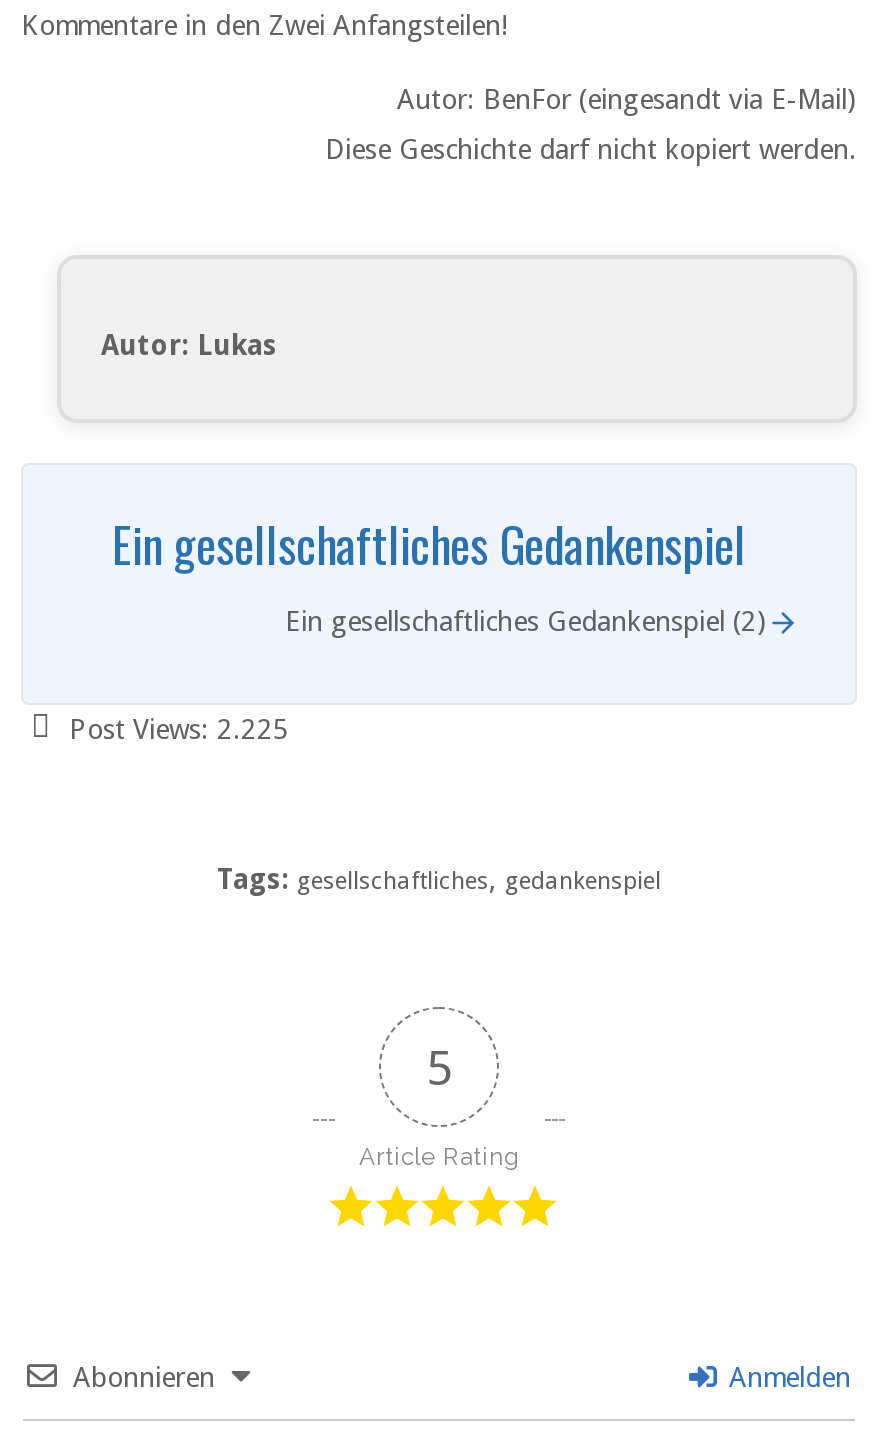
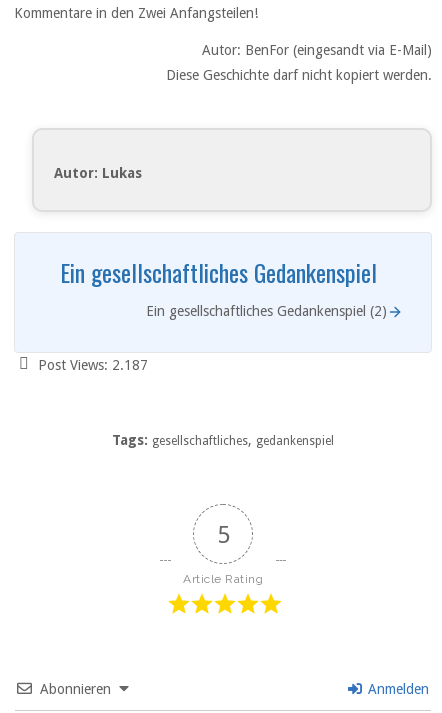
[69,713,289,745] Post Views: 2.225 -> [38,357,148,373] Post Views: 2.187

